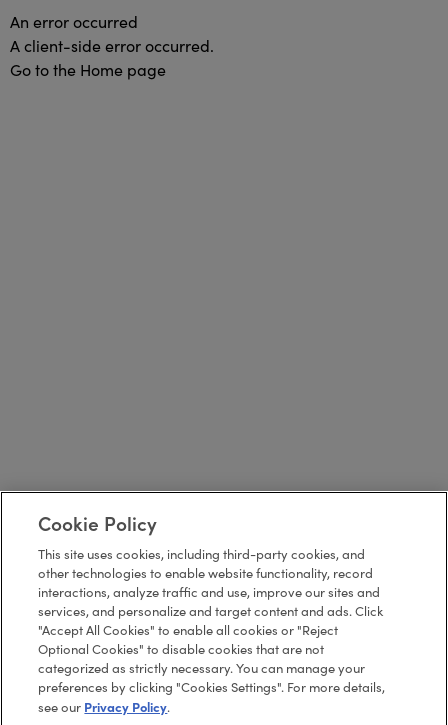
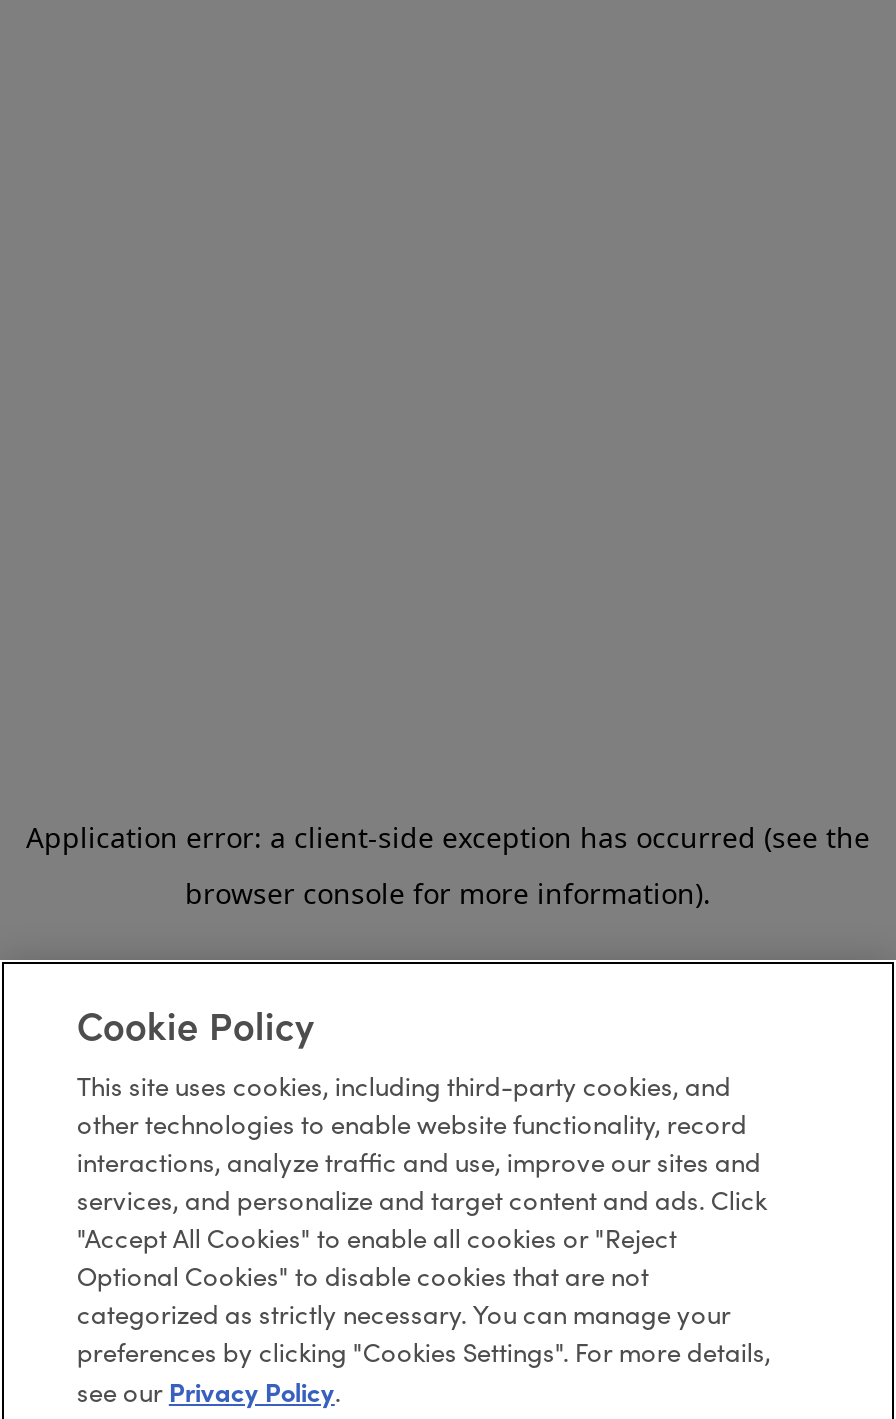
[10,11,214,80] An error occurred | A client-side error occurred. | Go to the Home page -> [26,817,870,911] Application error: a client-side exception has occurred (see the | browser console for more information).

